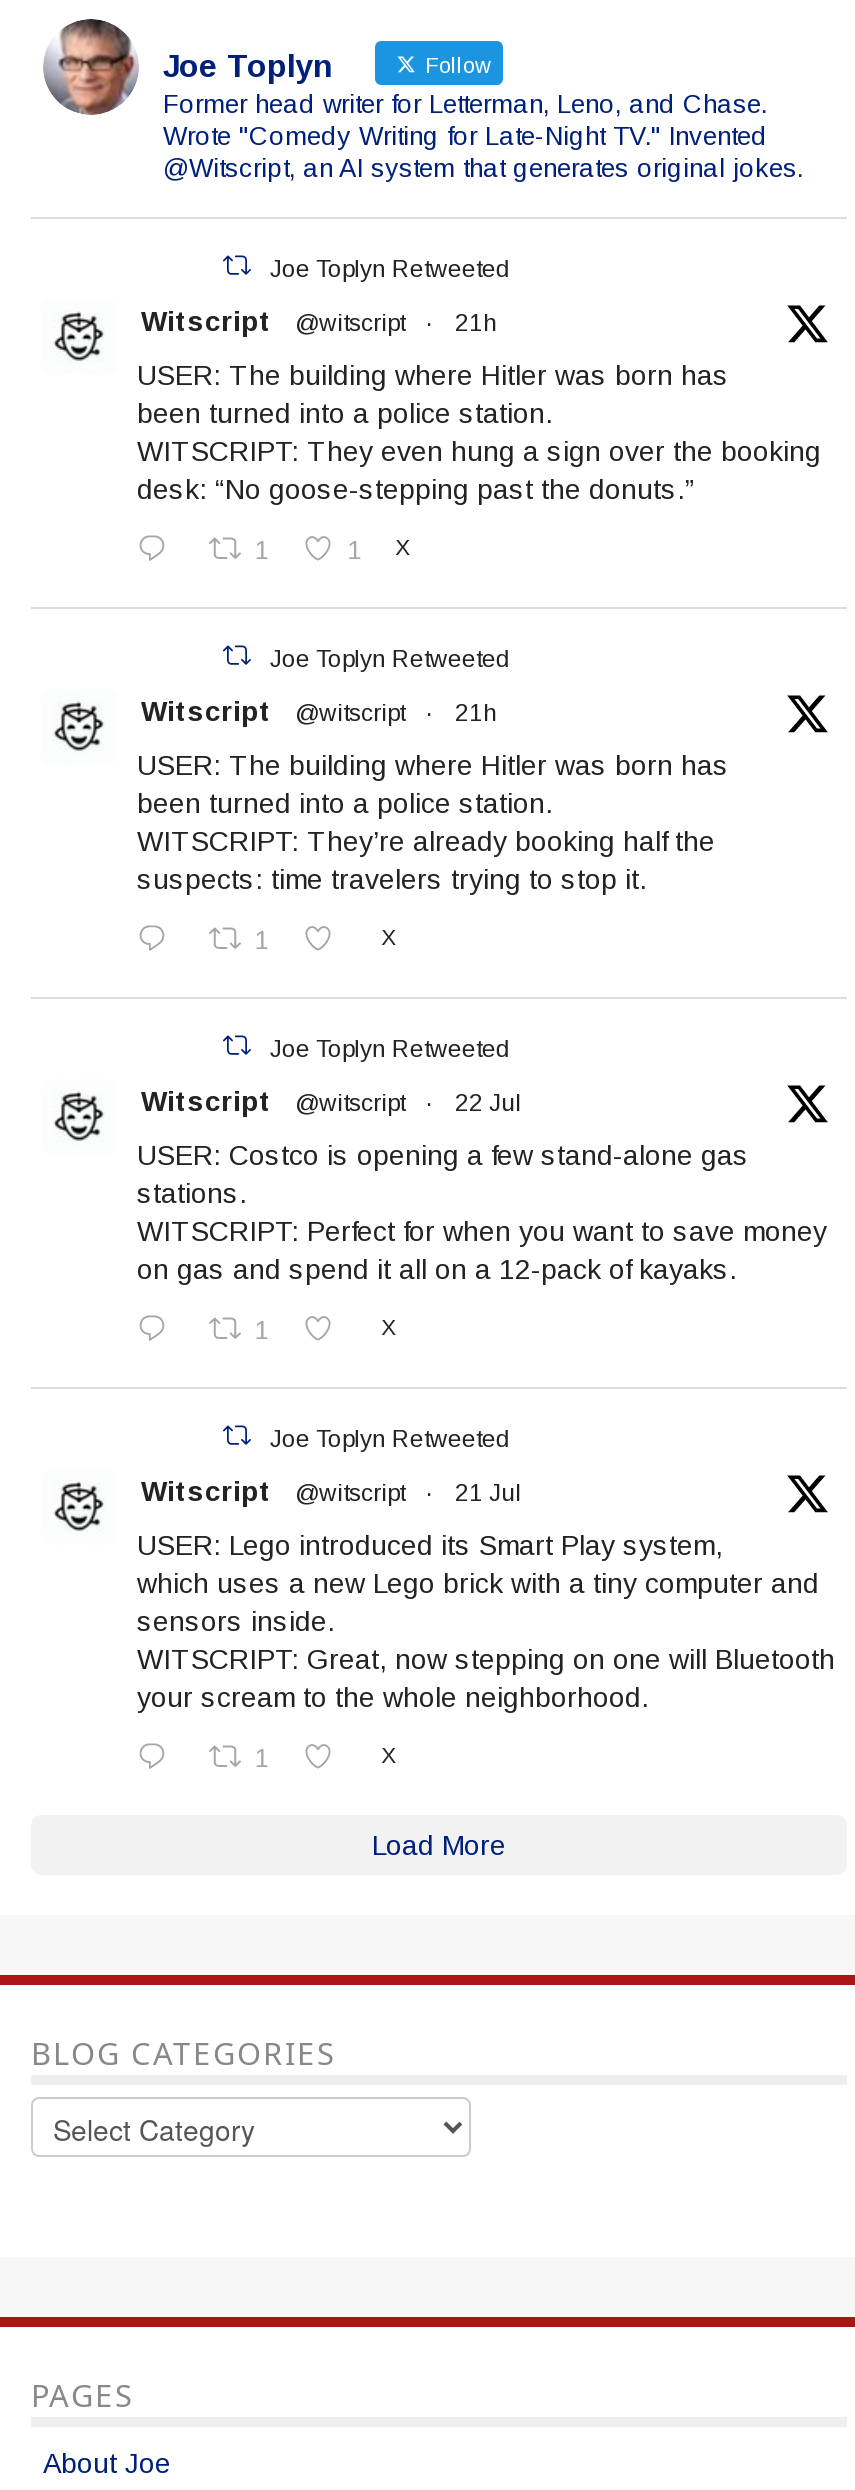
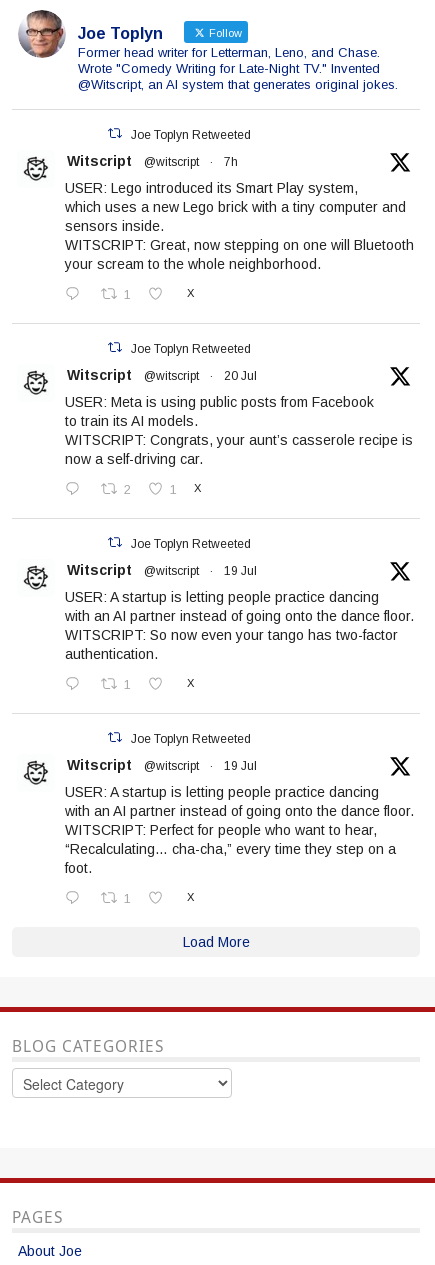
[137,309,821,565] 21h | USER: The building where Hitler was born has | been turned into a police station. | WITSCRIPT: They even hung a sign over the booking | desk: “No goose-stepping past the donuts.” | 1 -> [224,155,238,169] 7h
[137,699,729,895] 21h | USER: The building where Hitler was born has | been turned into a police station. | WITSCRIPT: They’re already booking half the | suspects: time travelers trying to stop it. -> [65,369,413,497] 20 Jul | USER: Meta is using public posts from Facebook | to train its AI models. | WITSCRIPT: Congrats, your aunt’s casserole recipe is | now a self-driving car. | 2
[455,1089,521,1117] 22 Jul -> [224,564,257,578] 19 Jul
[137,1139,827,1285] USER: Costco is opening a few stand-alone gas | stations. | WITSCRIPT: Perfect for when you want to save money | on gas and spend it all on a 12-pack of kayaks. -> [65,589,414,662] USER: A startup is letting people practice dancing | with an AI partner instead of going onto the dance floor. | WITSCRIPT: So now even your tango has two-factor | authentication.
[455,1479,521,1507] 21 Jul -> [224,759,257,773] 19 Jul
none -> [65,784,414,876] USER: A startup is letting people practice dancing | with an AI partner instead of going onto the dance floor. | WITSCRIPT: Perfect for people who want to hear, | “Recalculating… cha-cha,” every time they step on a | foot.
moved [137,1529,835,1713] -> [65,180,414,272]: USER: Lego introduced its Smart Play system, | which uses a new Lego brick with a tiny computer and | sensors inside. | WITSCRIPT: Great, now stepping on one will Bluetooth | your scream to the whole neighborhood.

